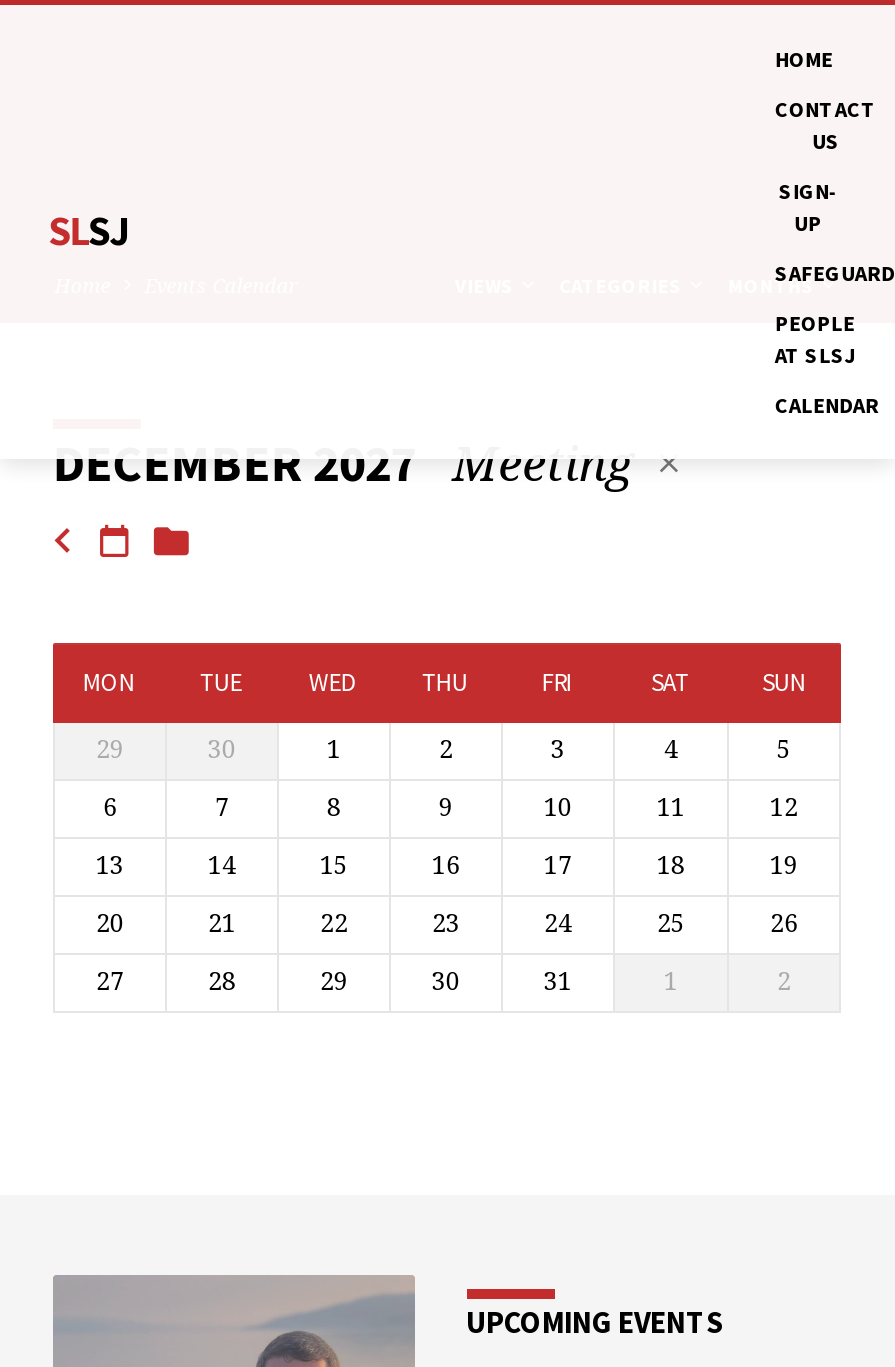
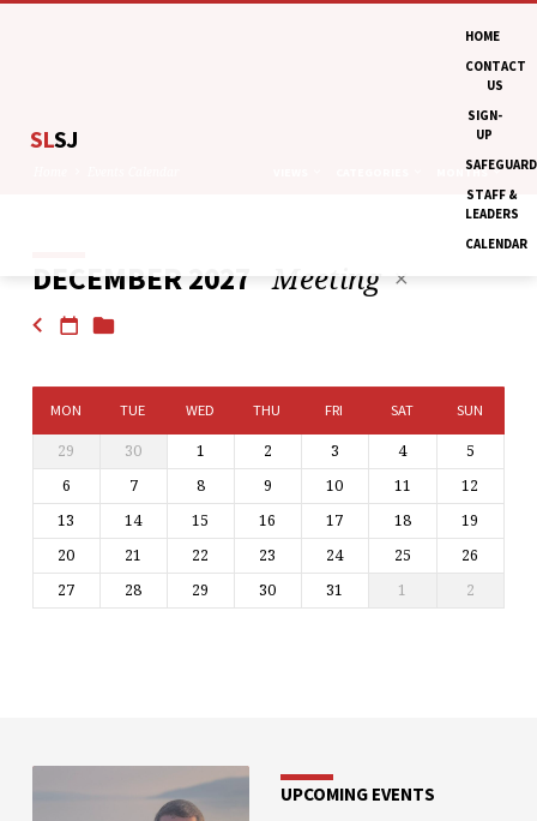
[775,309,855,369] PEOPLE | AT SLSJ -> [465,186,519,222] STAFF & | LEADERS

